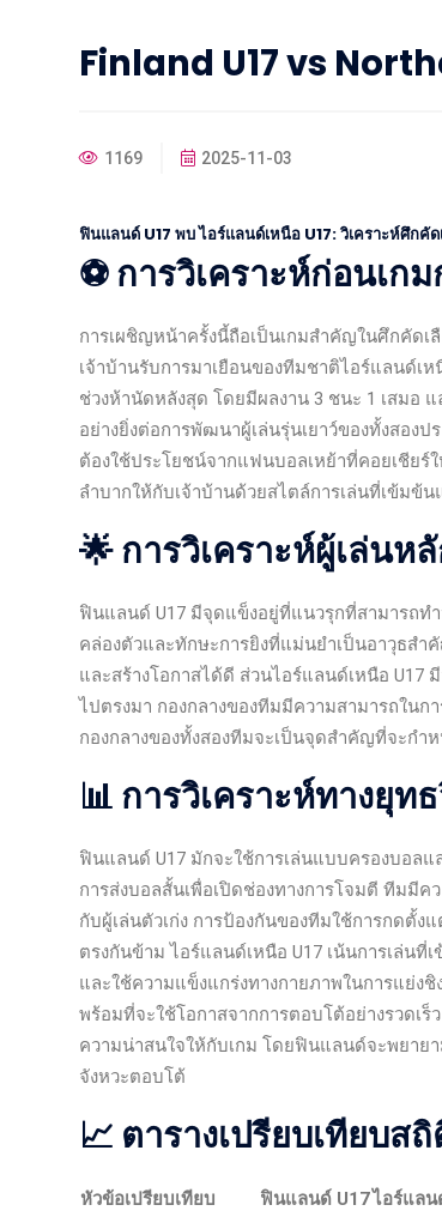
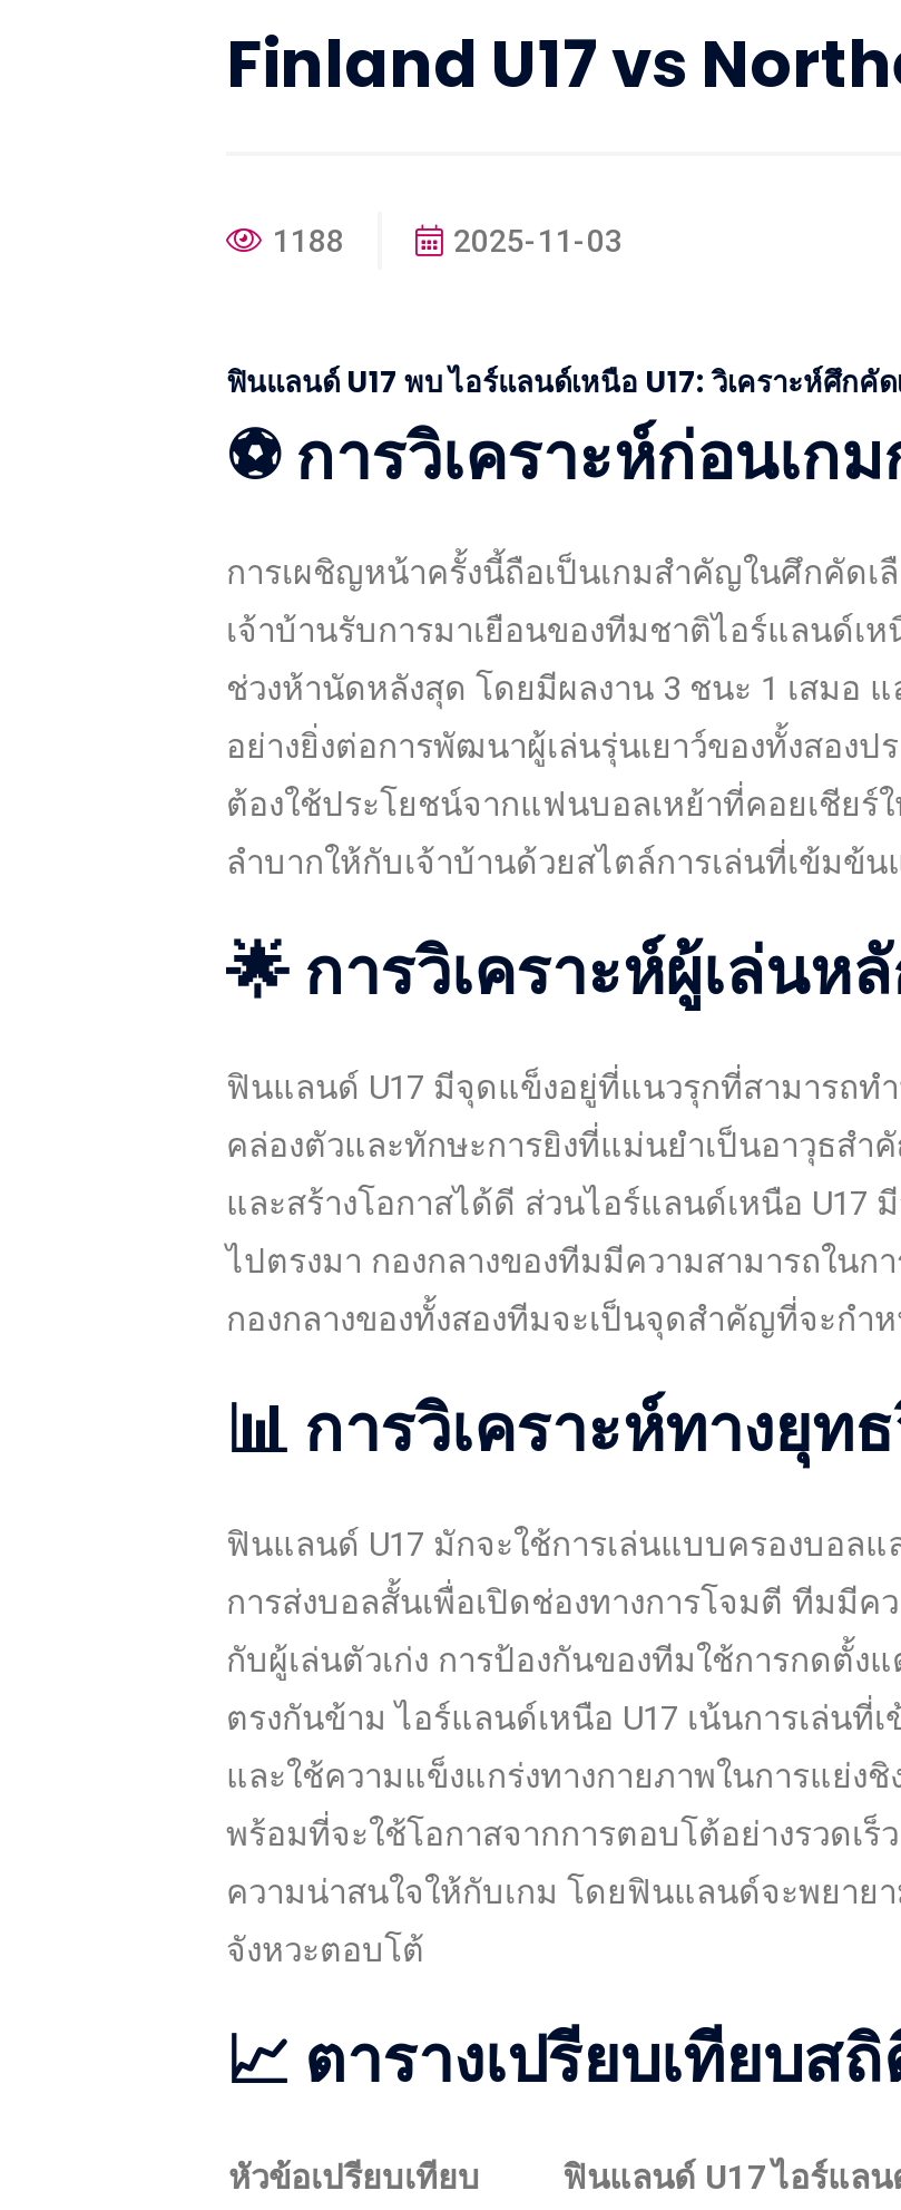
[104,148,143,167] 1169 -> [273,222,344,258] 1188

